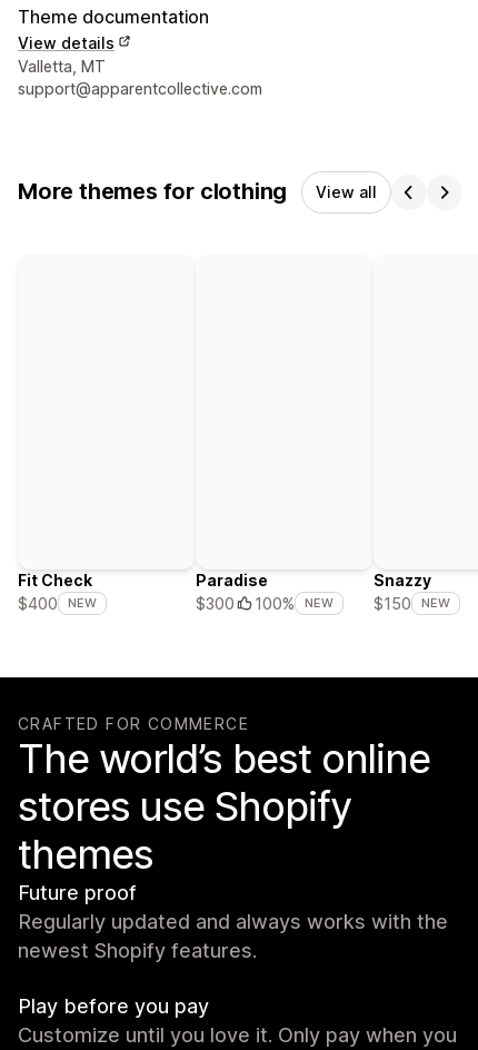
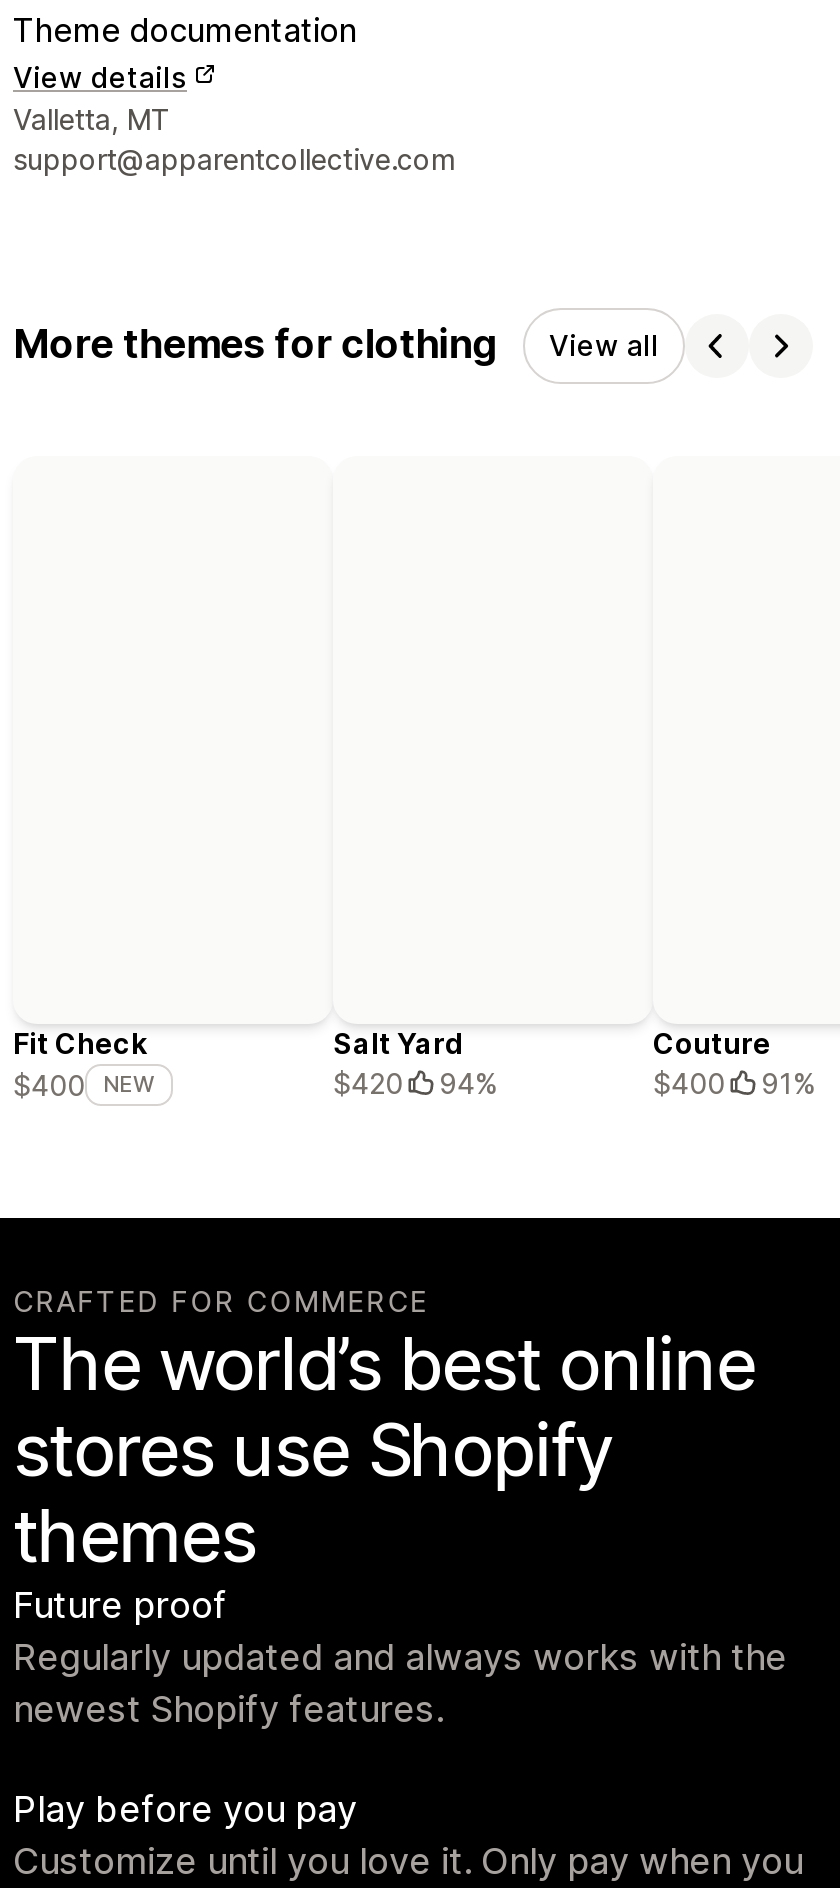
[196,571,333,613] Paradise | $300 | 100% | NEW -> [333,1027,497,1101] Salt Yard | $420 | 94%
[374,571,450,613] Snazzy | $150 | NEW -> [653,1027,815,1101] Couture | $400 | 91%

